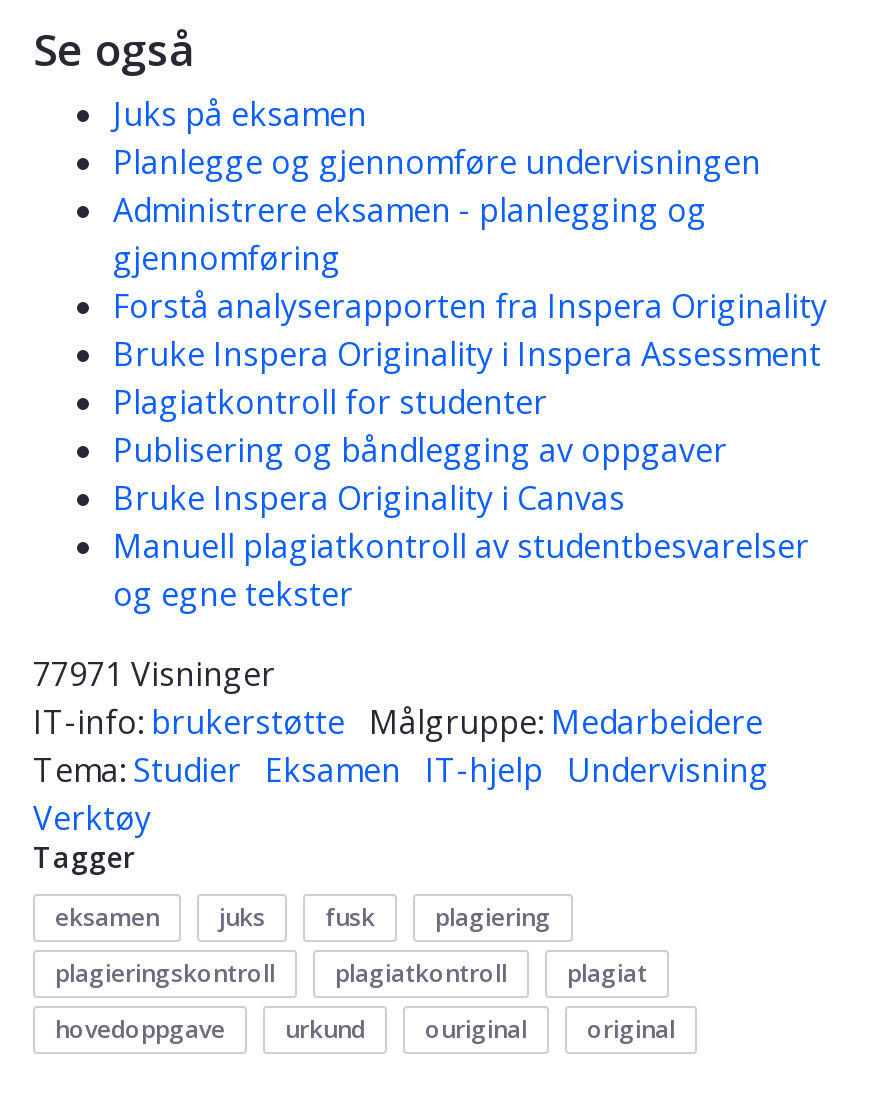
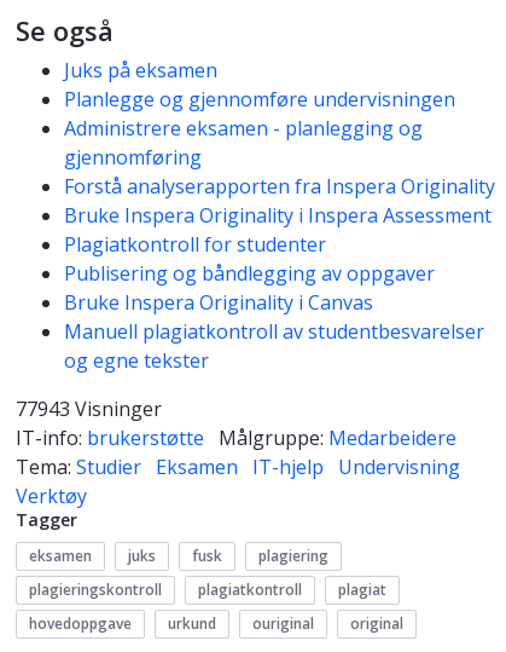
[33,651,275,695] 77971 Visninger -> [16,395,162,422] 77943 Visninger

